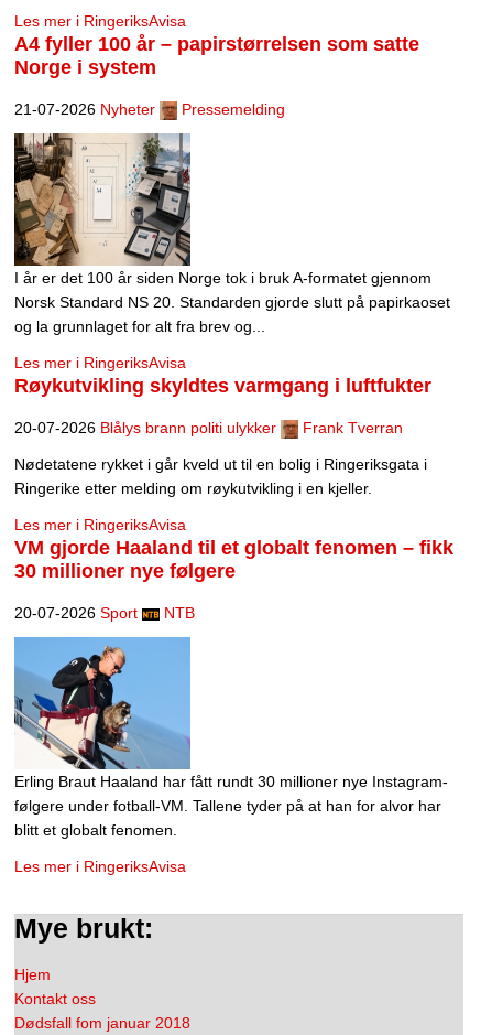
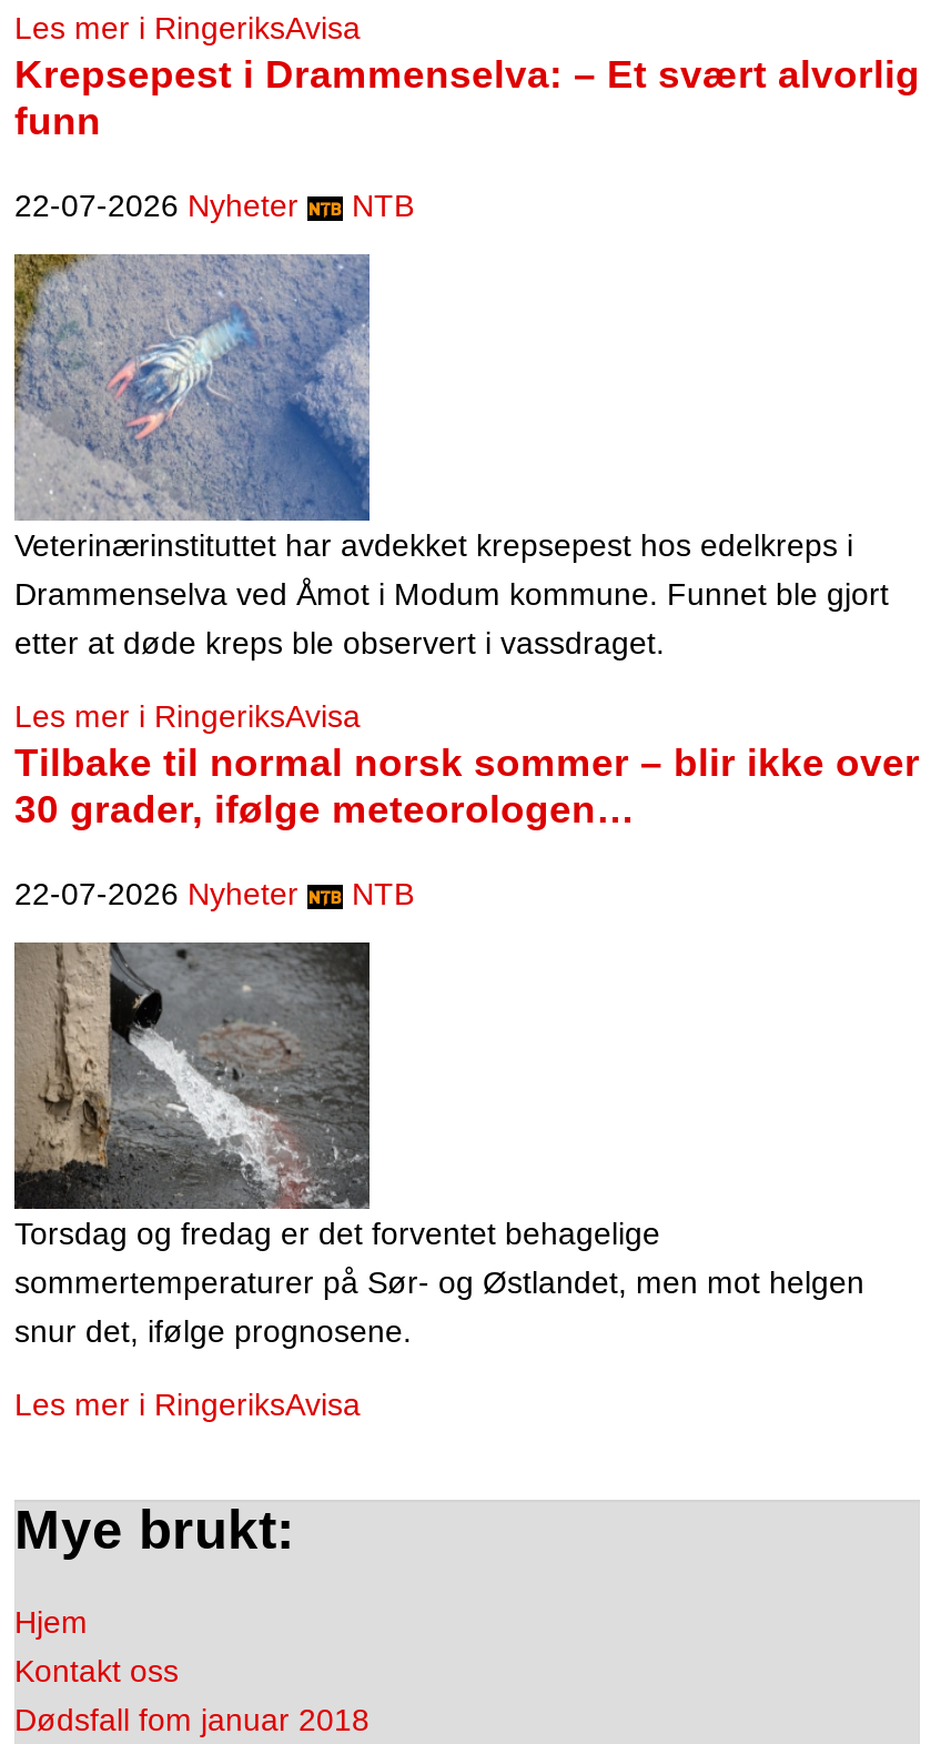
[14,33,419,78] A4 fyller 100 år – papirstørrelsen som satte | Norge i system -> [14,52,920,143] Krepsepest i Drammenselva: – Et svært alvorlig | funn
[14,100,285,118] 21-07-2026 Nyheter | Pressemelding -> [14,188,414,223] 22-07-2026 Nyheter | NTB
[13,133,450,335] [image] | I år er det 100 år siden Norge tok i bruk A-formatet gjennom | Norsk Standard NS 20. Standarden gjorde slutt på papirkaoset | og la grunnlaget for alt fra brev og... -> [12,252,889,661] [image] | Veterinærinstituttet har avdekket krepsepest hos edelkreps i | Drammenselva ved Åmot i Modum kommune. Funnet ble gjort | etter at døde kreps ble observert i vassdraget.
[14,375,453,622] Røykutvikling skyldtes varmgang i luftfukter | 20-07-2026 Blålys brann politi ulykker | Frank Tverran | Nødetatene rykket i går kveld ut til en bolig i Ringeriksgata i | Ringerike etter melding om røykutvikling i en kjeller. | Les mer i RingeriksAvisa | VM gjorde Haaland til et globalt fenomen – fikk | 30 millioner nye følgere | 20-07-2026 Sport -> [14,740,920,911] Tilbake til normal norsk sommer – blir ikke over | 30 grader, ifølge meteorologen… | 22-07-2026 Nyheter
[13,636,448,839] [image] | Erling Braut Haaland har fått rundt 30 millioner nye Instagram- | følgere under fotball-VM. Tallene tyder på at han for alvor har | blitt et globalt fenomen. -> [12,940,864,1349] [image] | Torsdag og fredag er det forventet behagelige | sommertemperaturer på Sør- og Østlandet, men mot helgen | snur det, ifølge prognosene.

